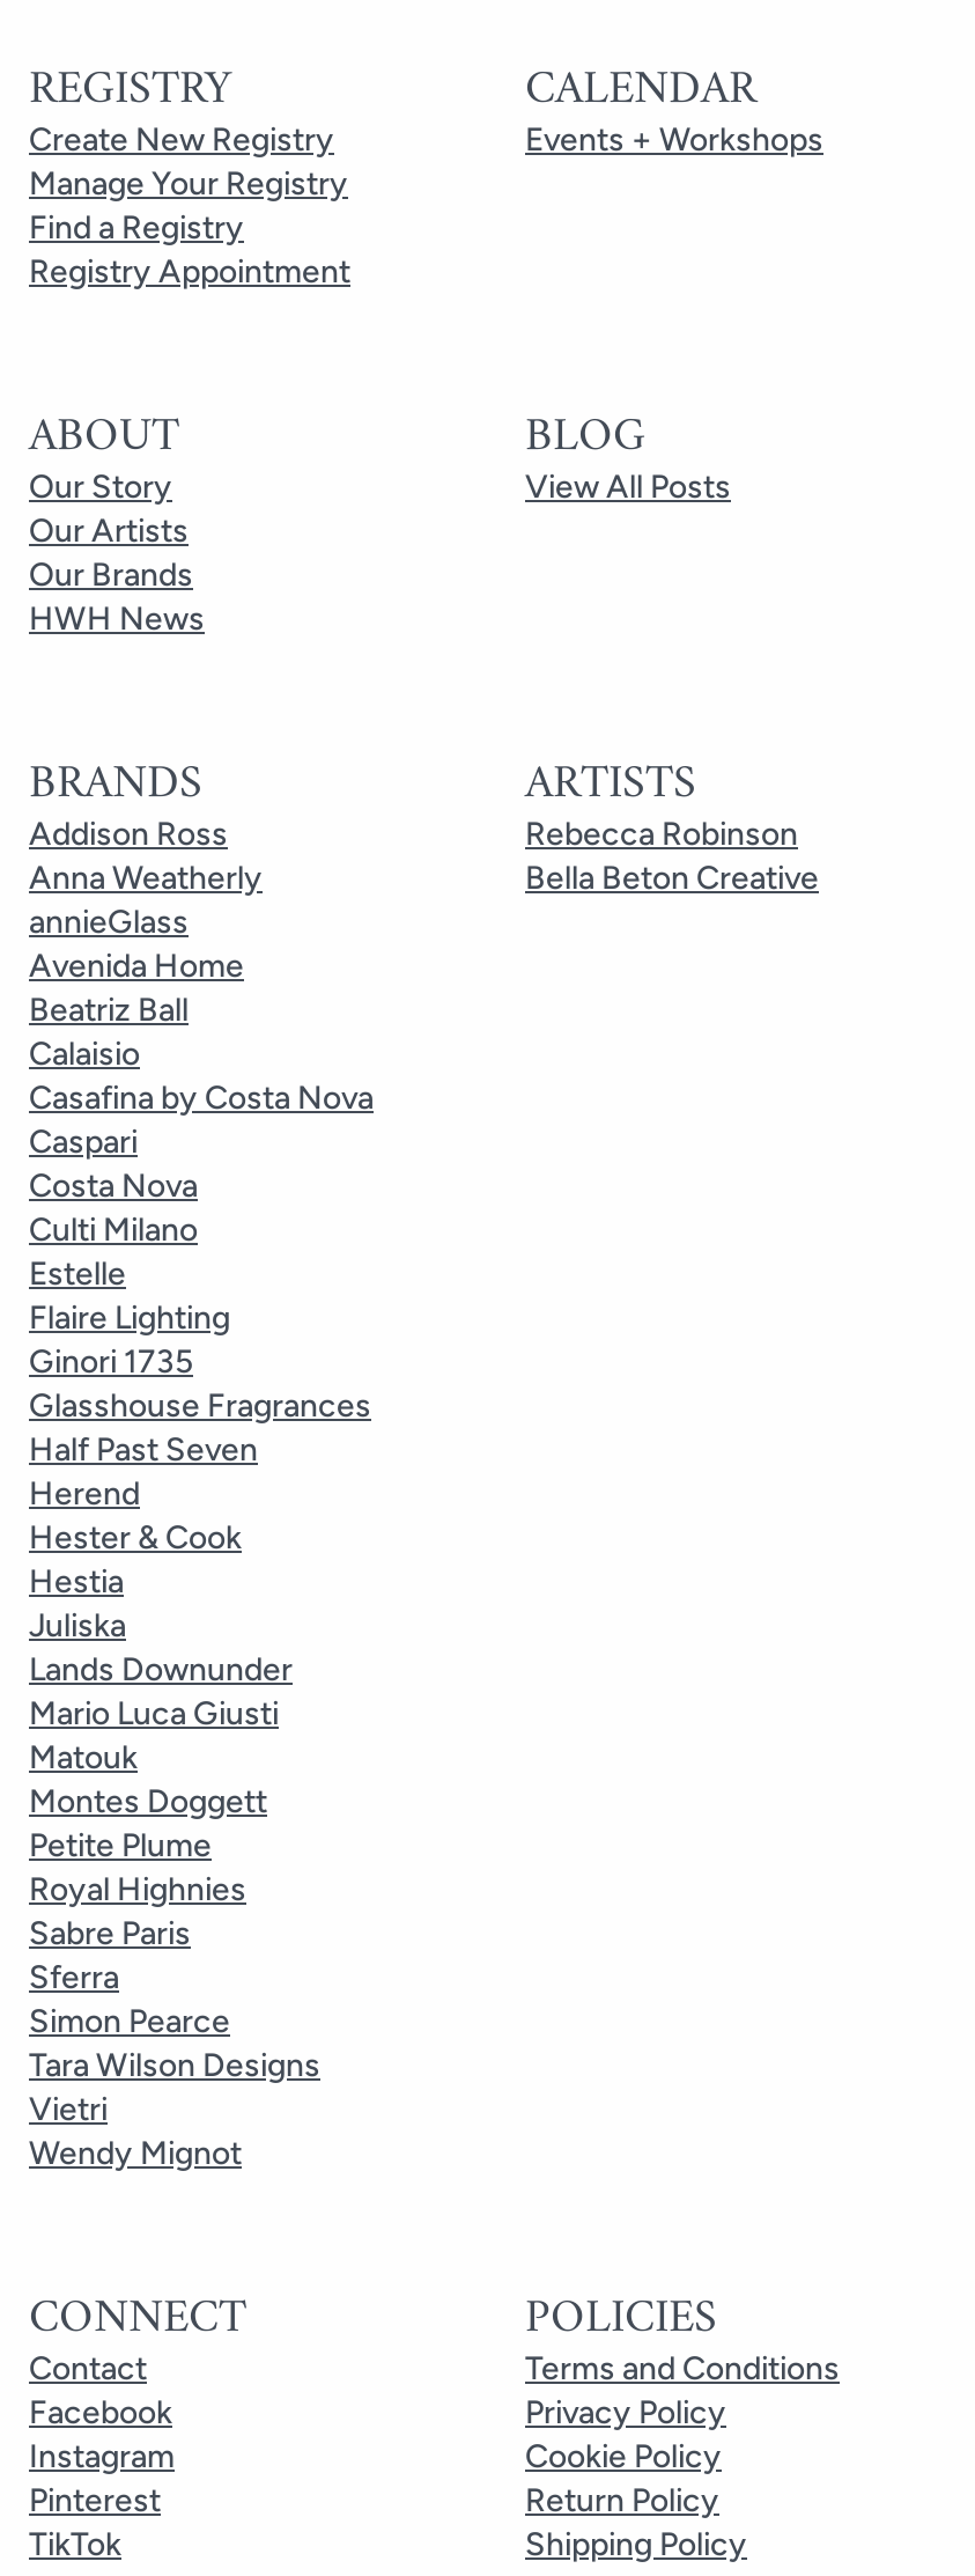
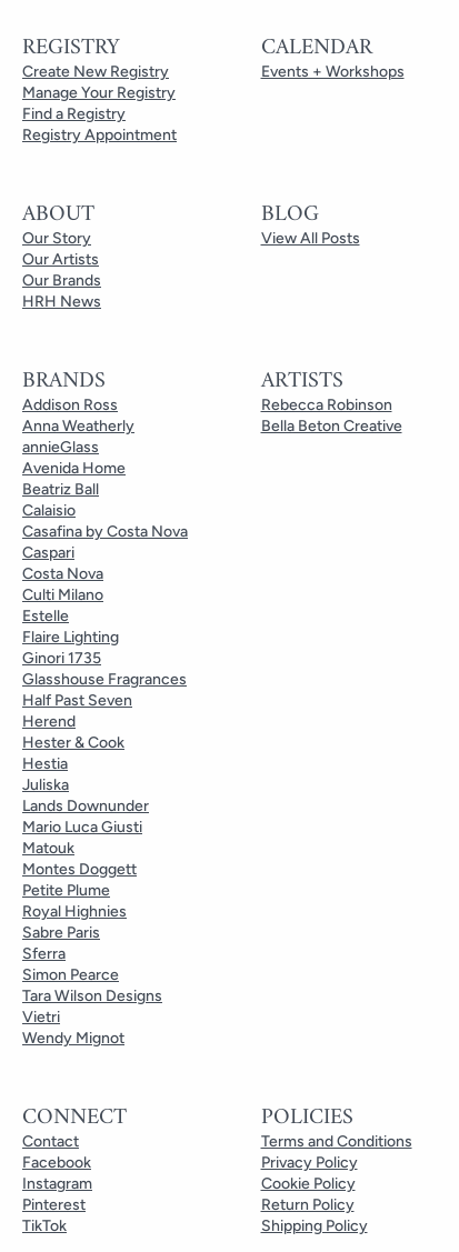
[29,599,205,639] HWH News -> [22,292,101,311] HRH News

